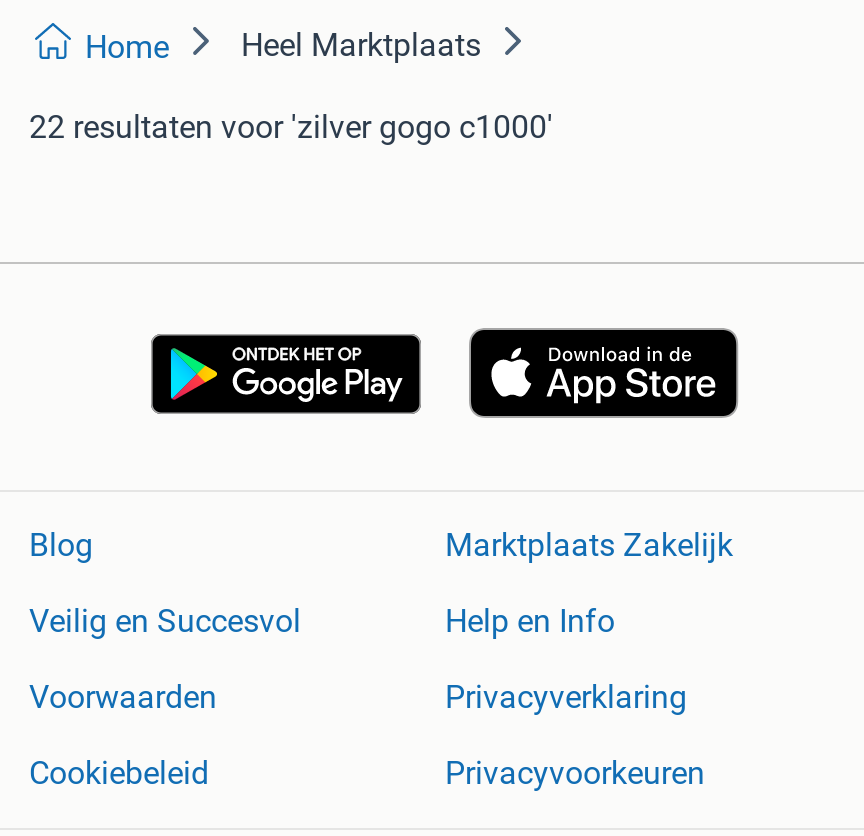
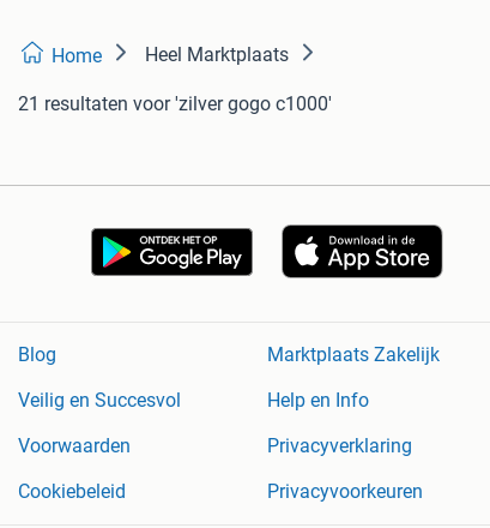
[29,108,553,146] 22 resultaten voor 'zilver gogo c1000' -> [18,92,332,115] 21 resultaten voor 'zilver gogo c1000'

